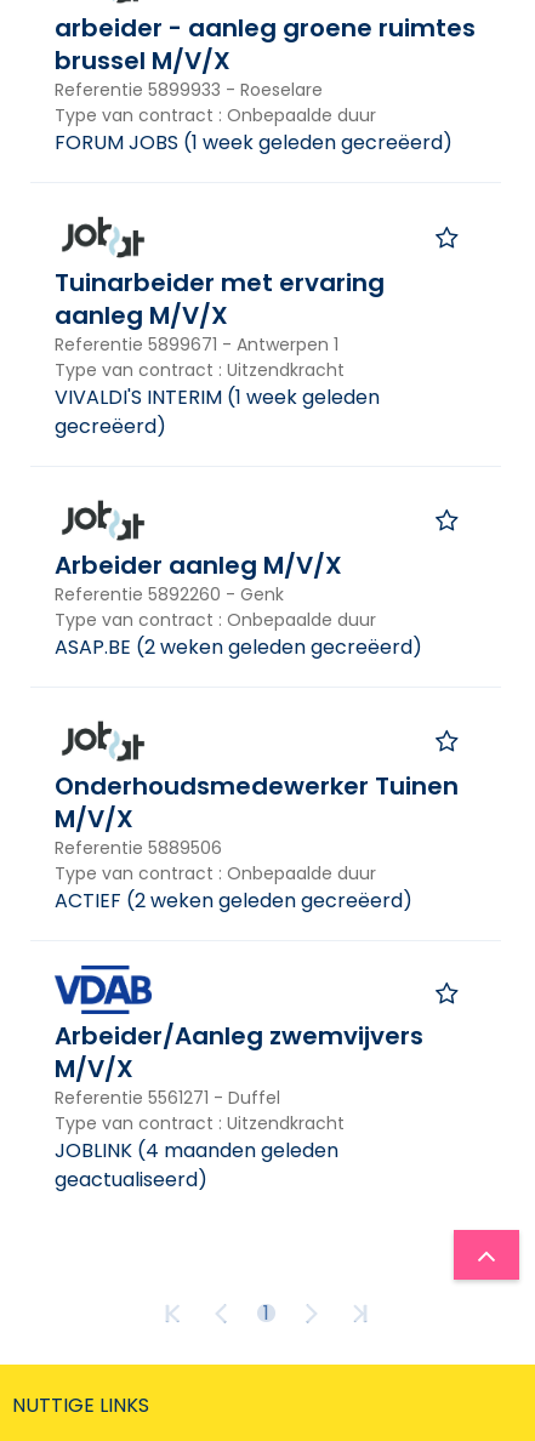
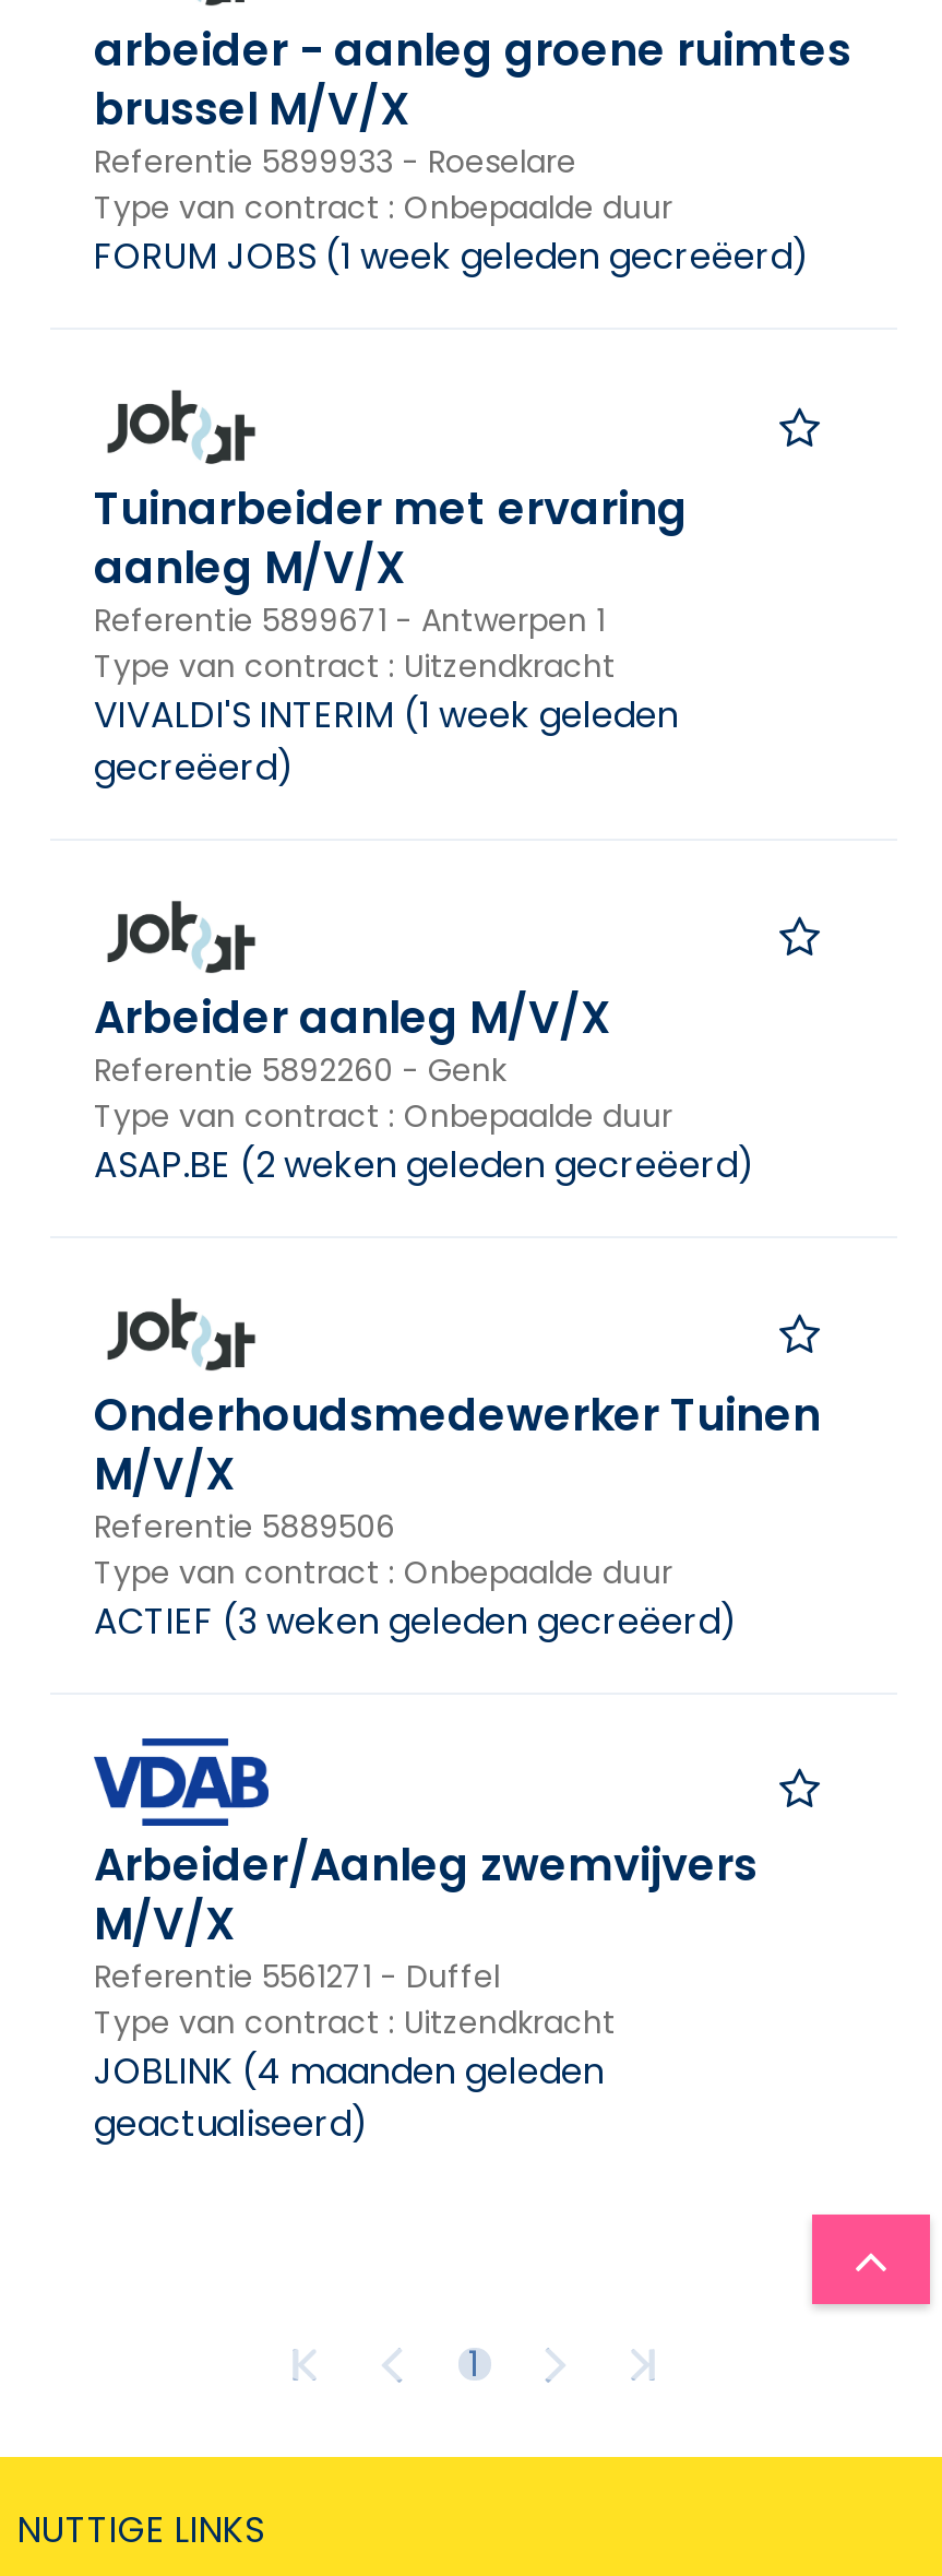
[55,887,412,915] ACTIEF (2 weken geleden gecreëerd) -> [94,1597,738,1648] ACTIEF (3 weken geleden gecreëerd)

